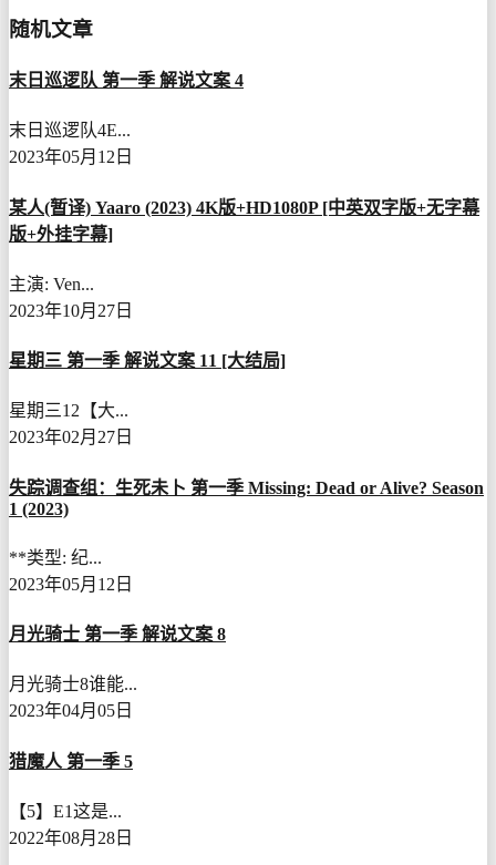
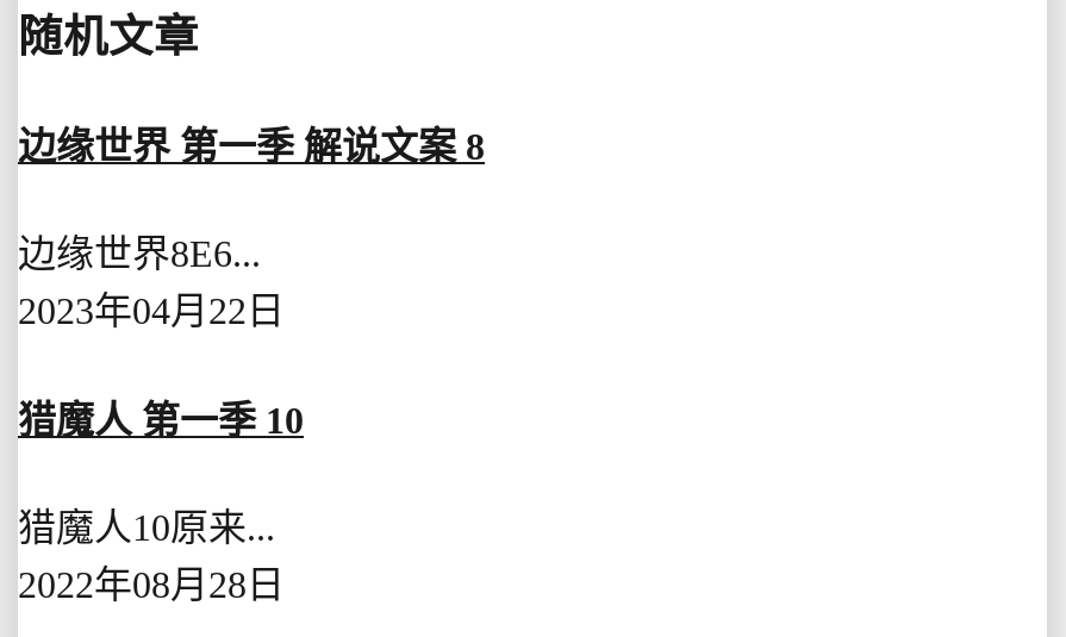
[9,71,484,821] 末日巡逻队 第一季 解说文案 4 | 末日巡逻队4E... | 2023年05月12日 | 某人(暂译) Yaaro (2023) 4K版+HD1080P [中英双字版+无字幕 | 版+外挂字幕] | 主演: Ven... | 2023年10月27日 | 星期三 第一季 解说文案 11 [大结局] | 星期三12【大... | 2023年02月27日 | 失踪调查组：生死未卜 第一季 Missing: Dead or Alive? Season | 1 (2023) | **类型: 纪... | 2023年05月12日 | 月光骑士 第一季 解说文案 8 | 月光骑士8谁能... | 2023年04月05日 | 猎魔人 第一季 5 | 【5】E1这是... -> [18,126,485,547] 边缘世界 第一季 解说文案 8 | 边缘世界8E6... | 2023年04月22日 | 猎魔人 第一季 10 | 猎魔人10原来...

